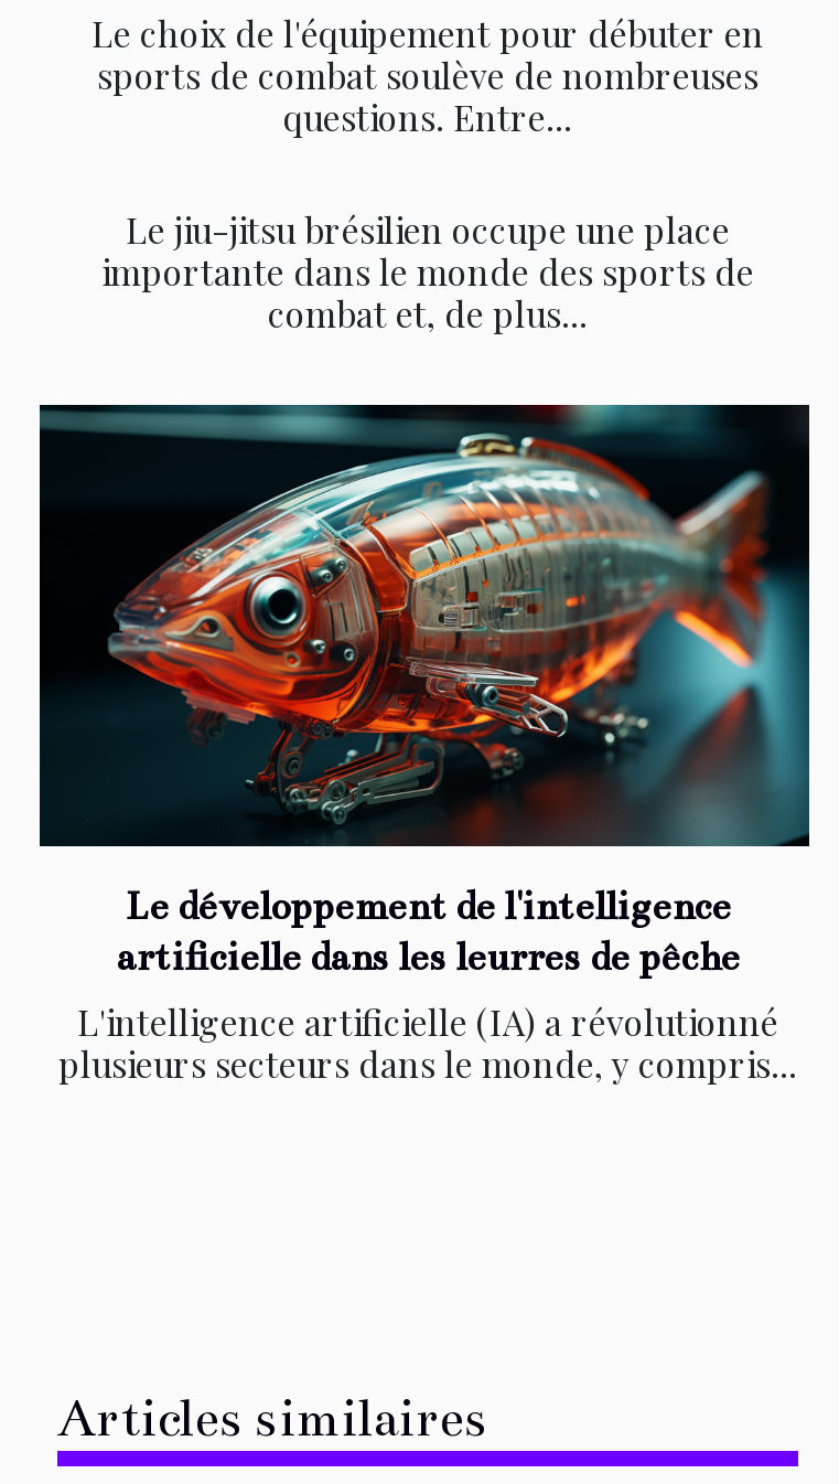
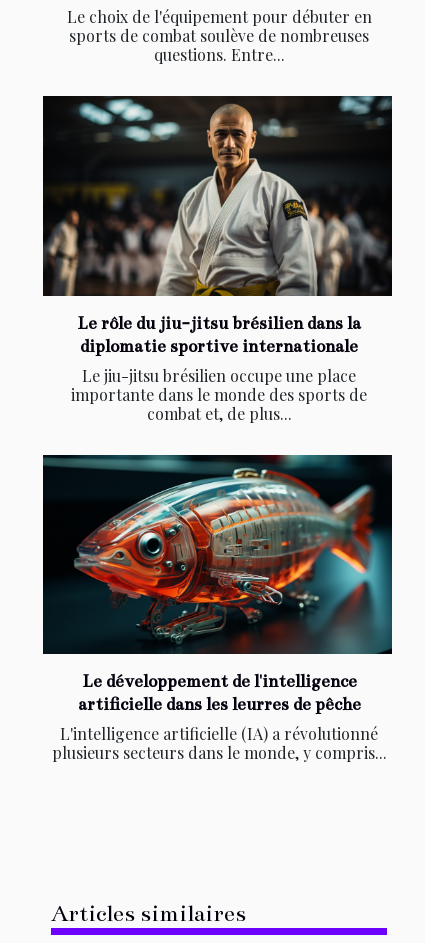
none -> [42,95,393,356] [image] | Le rôle du jiu-jitsu brésilien dans la | diplomatie sportive internationale

